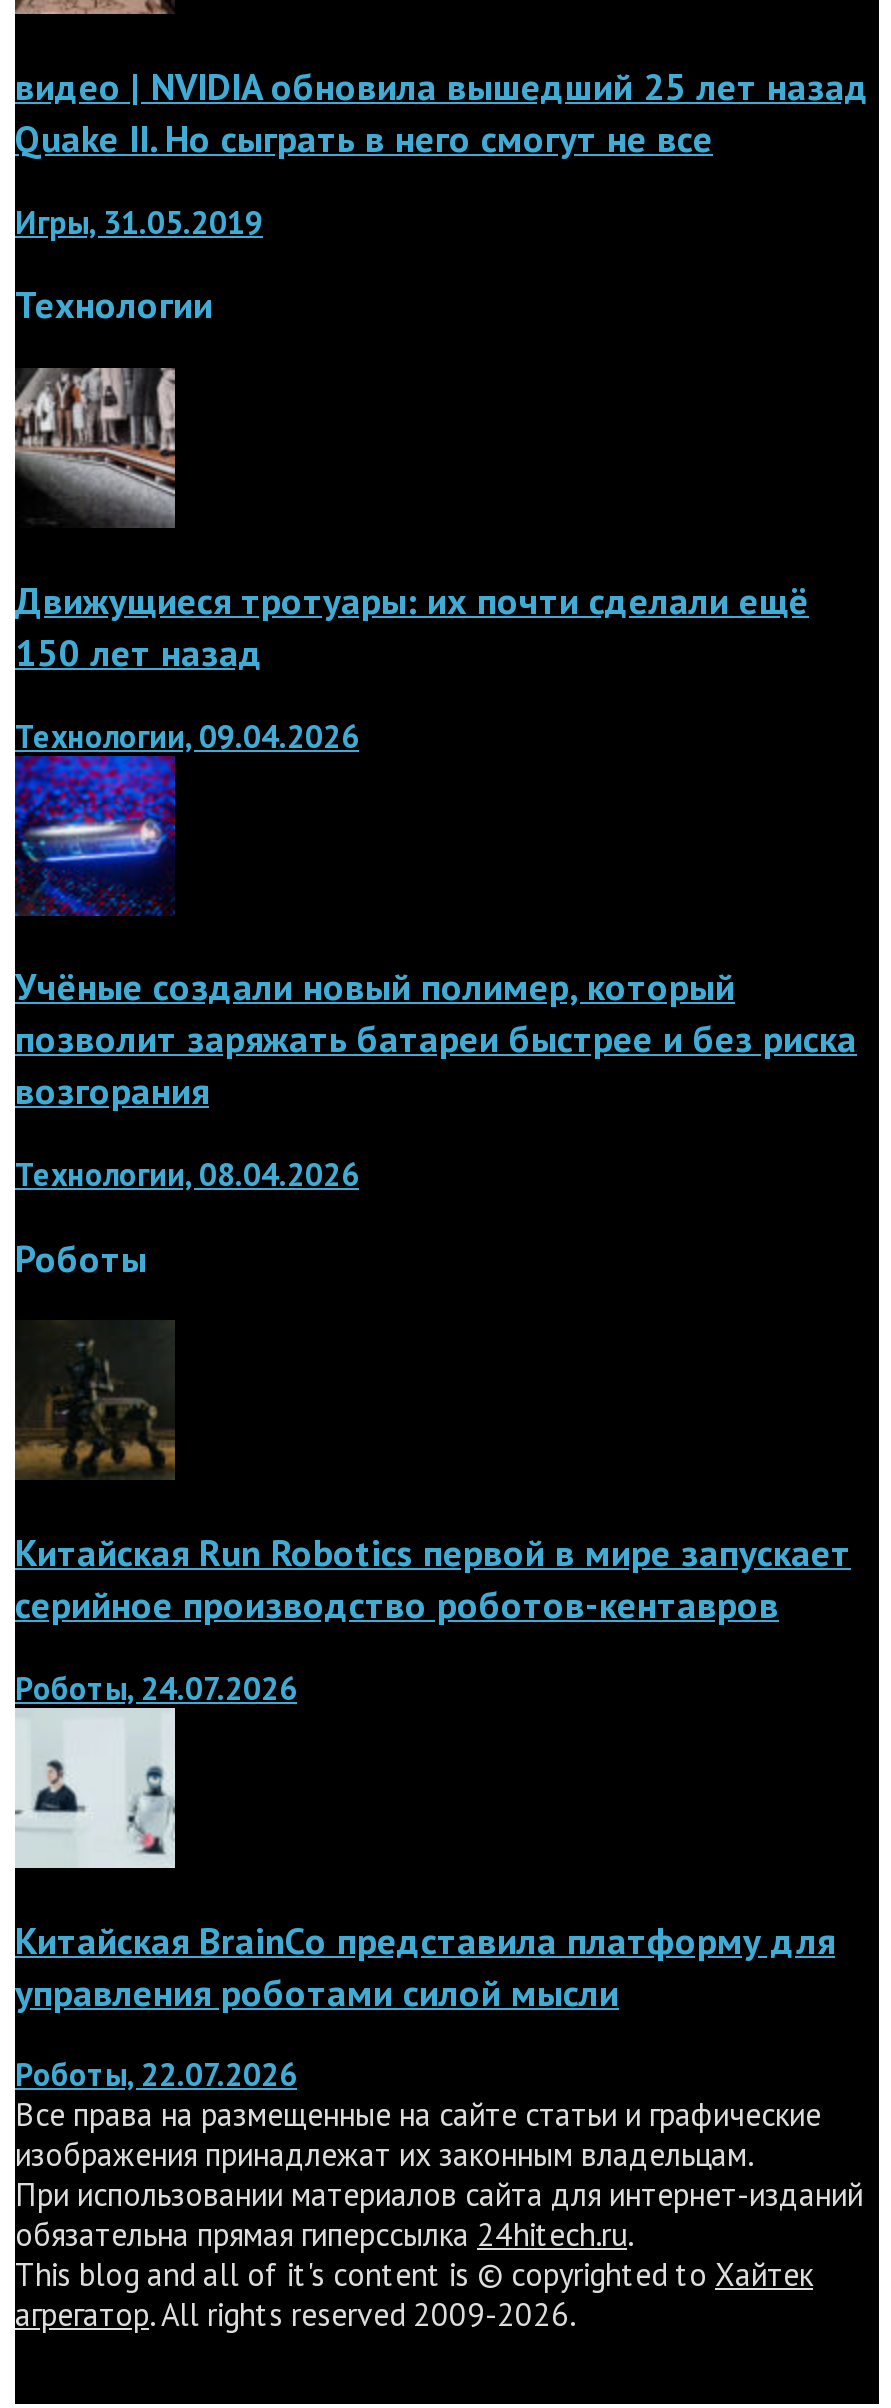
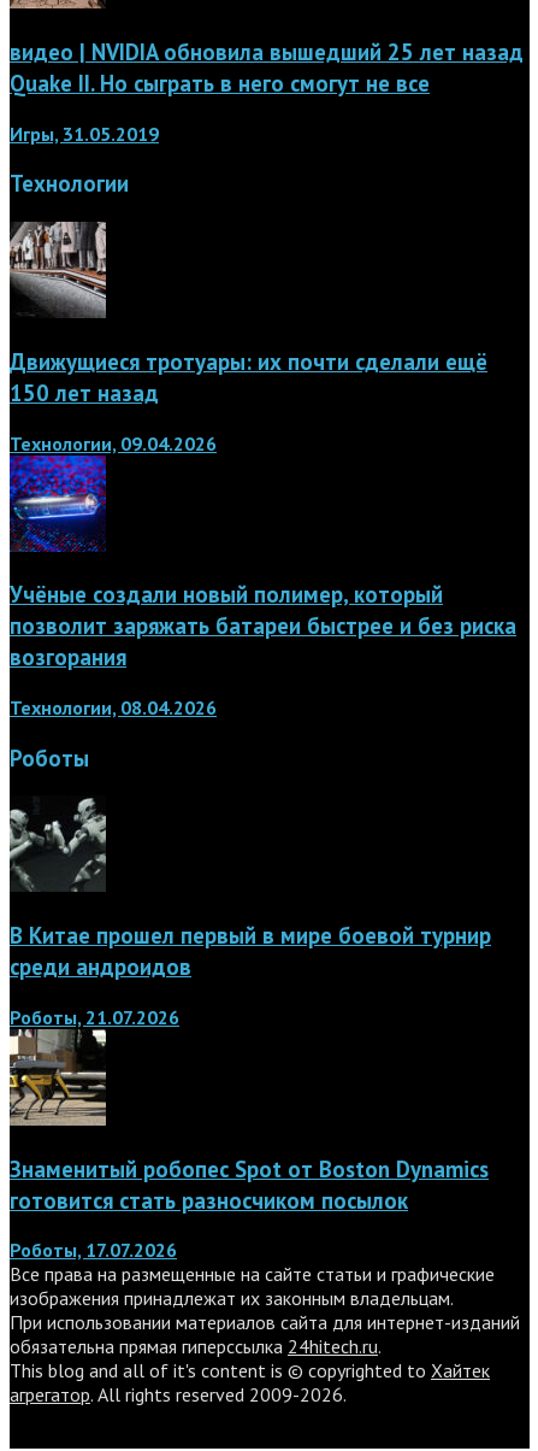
[13,1322,851,1628] [image] | Китайская Run Robotics первой в мире запускает | серийное производство роботов-кентавров -> [8,798,491,981] [image] | В Китае прошел первый в мире боевой турнир | среди андроидов
[15,1668,297,1708] Роботы, 24.07.2026 -> [10,1005,179,1029] Роботы, 21.07.2026
[15,1722,835,2015] [image] | Китайская BrainCo представила платформу для | управления роботами силой мысли -> [8,1038,489,1214] [image] | Знаменитый робопес Spot от Boston Dynamics | готовится стать разносчиком посылок
[15,2055,297,2095] Роботы, 22.07.2026 -> [10,1238,177,1262] Роботы, 17.07.2026

